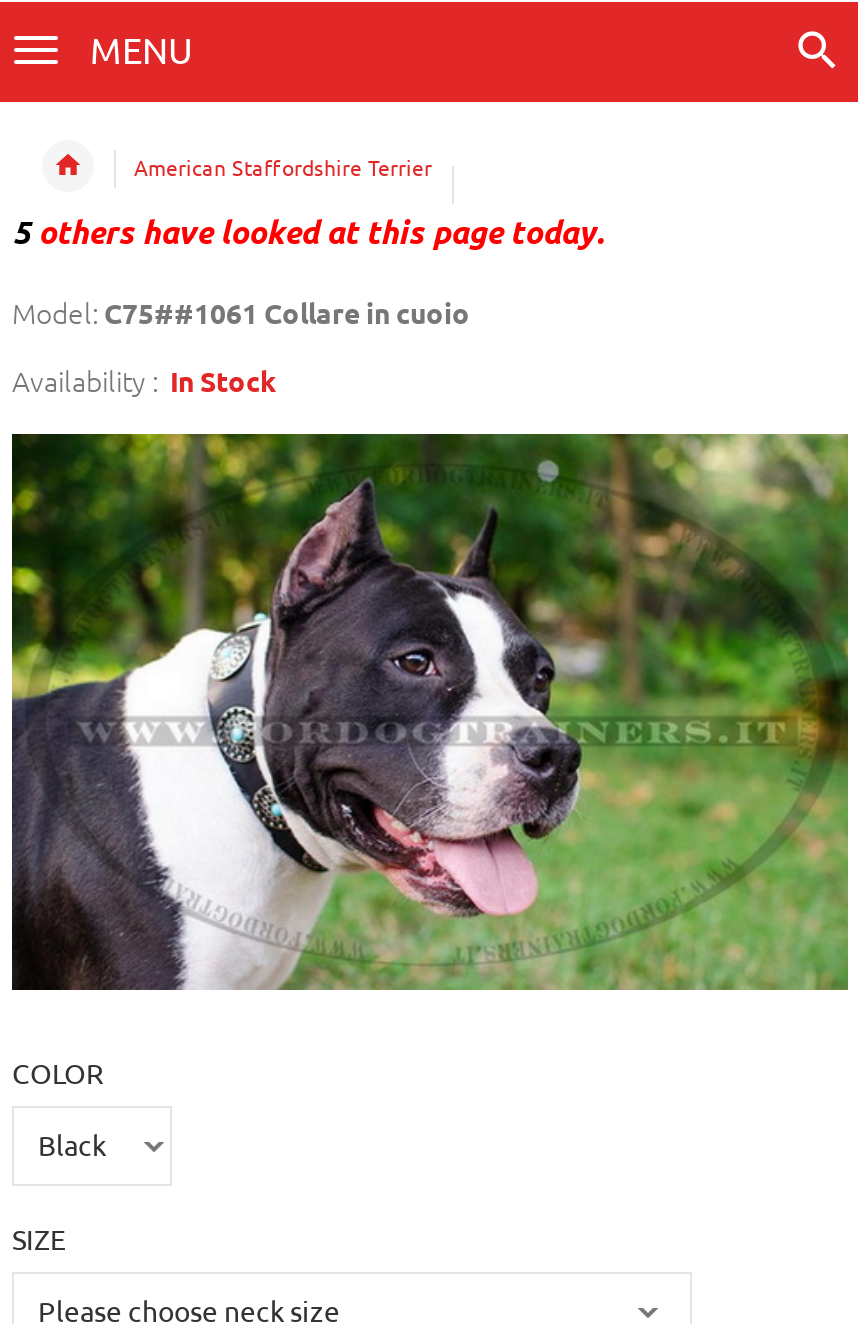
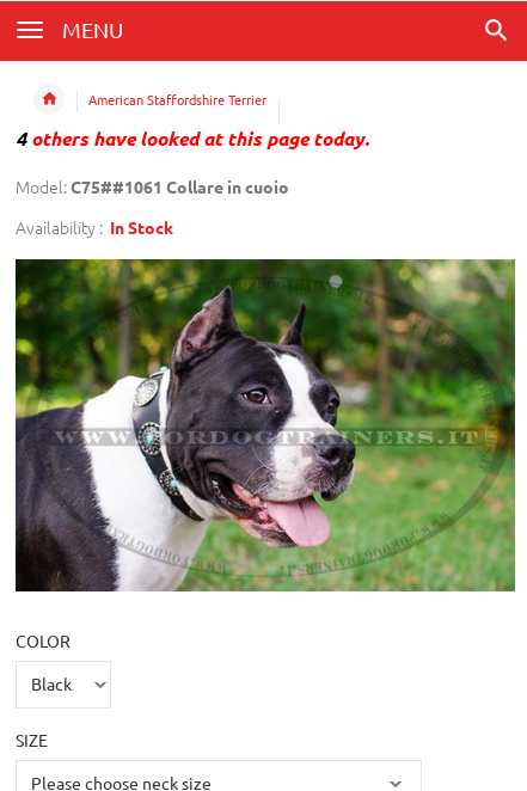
[12,210,604,252] 5 others have looked at this page today. -> [16,125,369,151] 4 others have looked at this page today.

